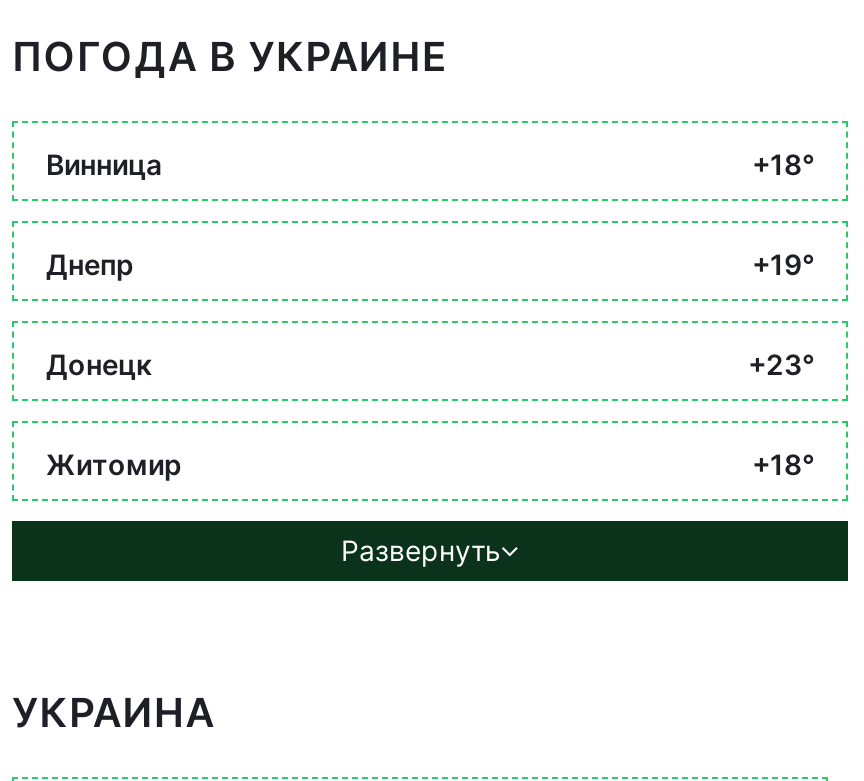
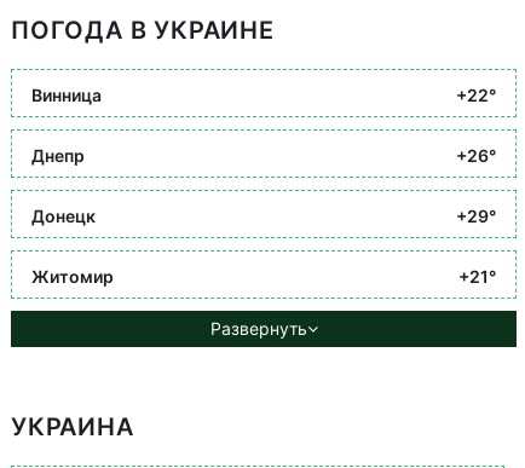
[752,146,814,180] +18° -> [456,84,496,105] +22°
[752,246,814,280] +19° -> [456,145,496,165] +26°
[748,346,814,380] +23° -> [456,205,496,226] +29°
[752,446,814,480] +18° -> [458,265,496,286] +21°

